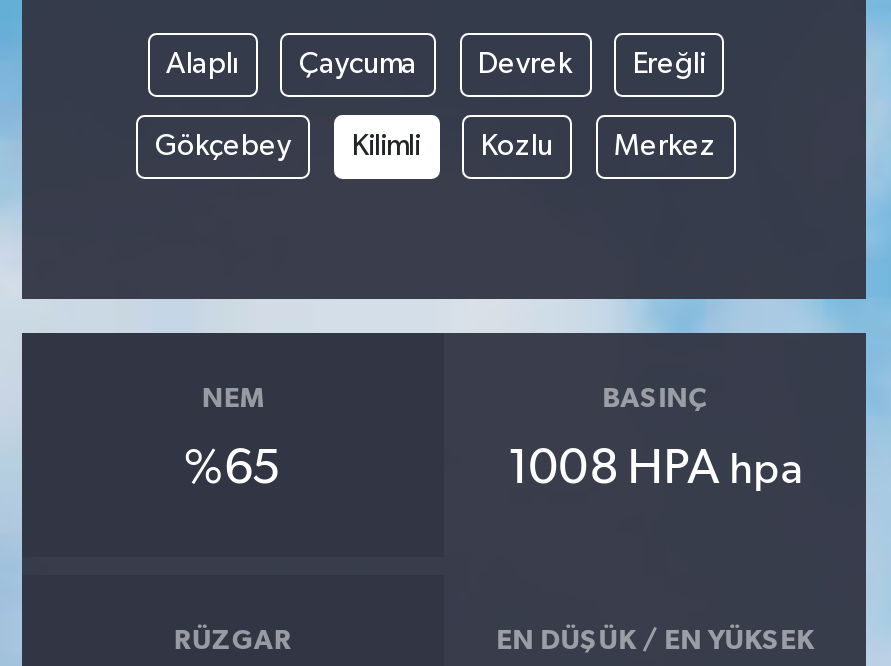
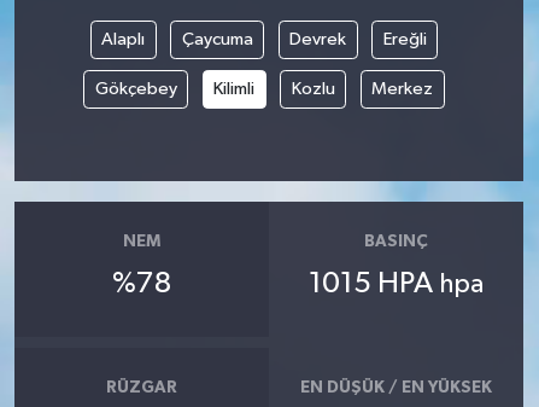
[184,445,282,493] %65 -> [112,269,171,298] %78
[507,445,803,493] 1008 HPA hpa -> [309,269,484,298] 1015 HPA hpa

